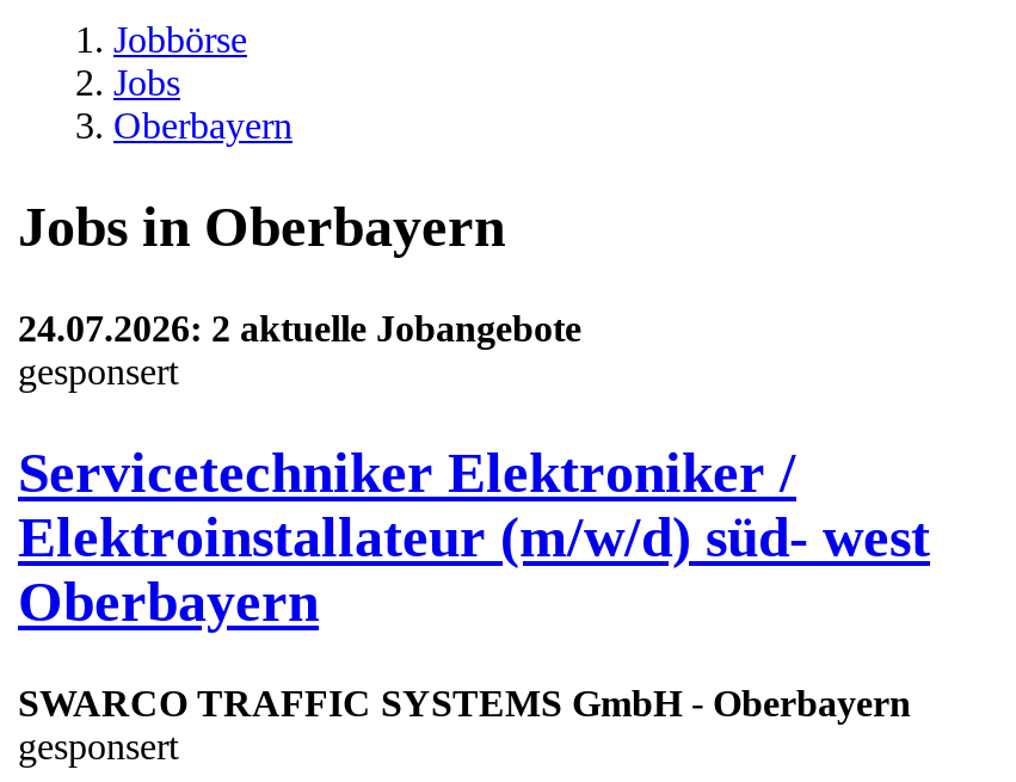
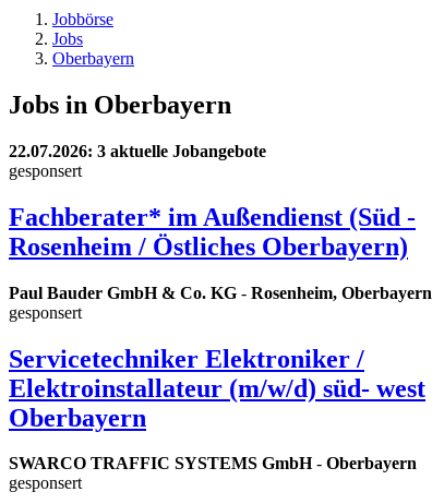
[18,308,581,348] 24.07.2026: 2 aktuelle Jobangebote -> [9,142,432,302] 22.07.2026: 3 aktuelle Jobangebote | gesponsert | Fachberater* im Außendienst (Süd - | Rosenheim / Östliches Oberbayern) | Paul Bauder GmbH & Co. KG - Rosenheim, Oberbayern

